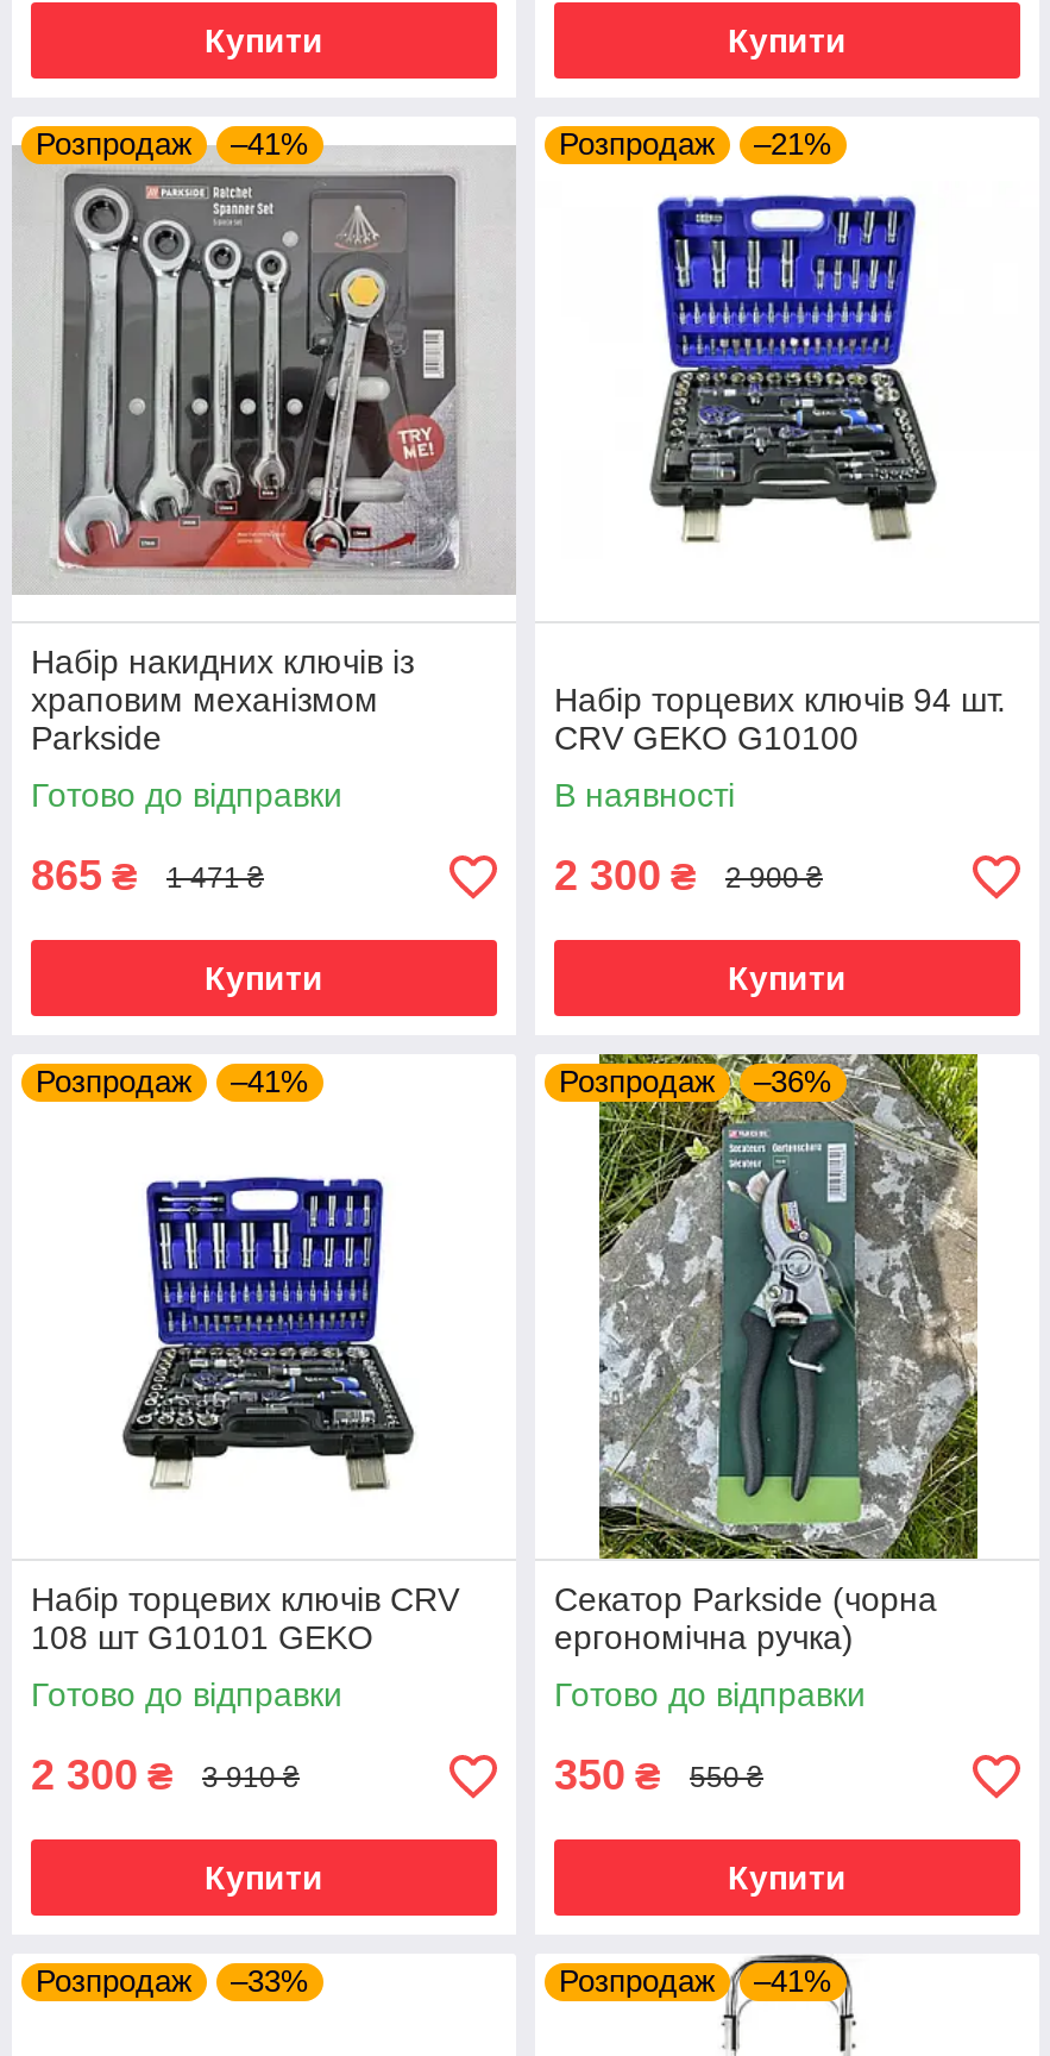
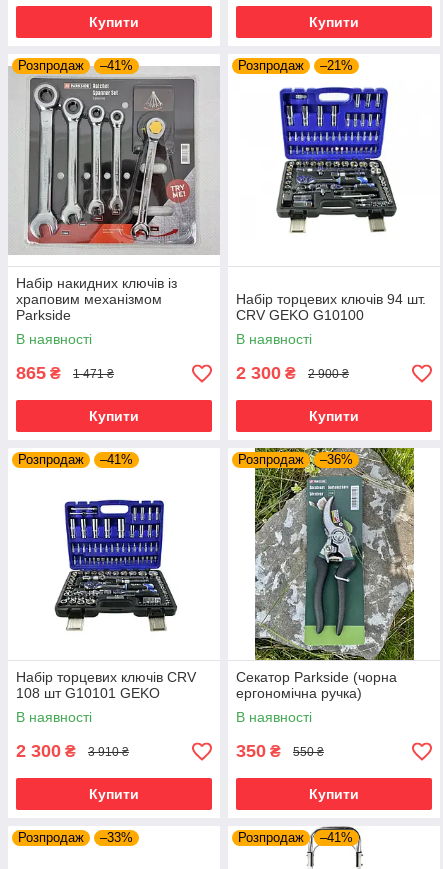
[31,776,342,815] Готово до відправки -> [16,331,92,347] В наявності
[31,1676,342,1714] Готово до відправки -> [16,709,92,725] В наявності
[554,1676,866,1714] Готово до відправки -> [236,709,312,725] В наявності

